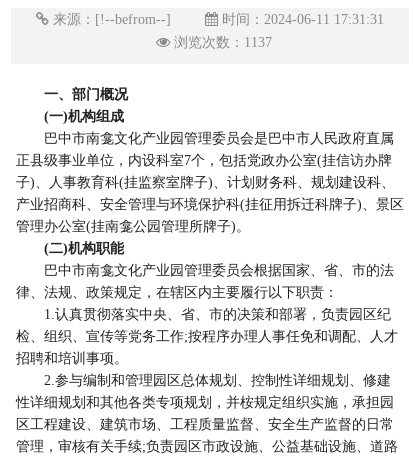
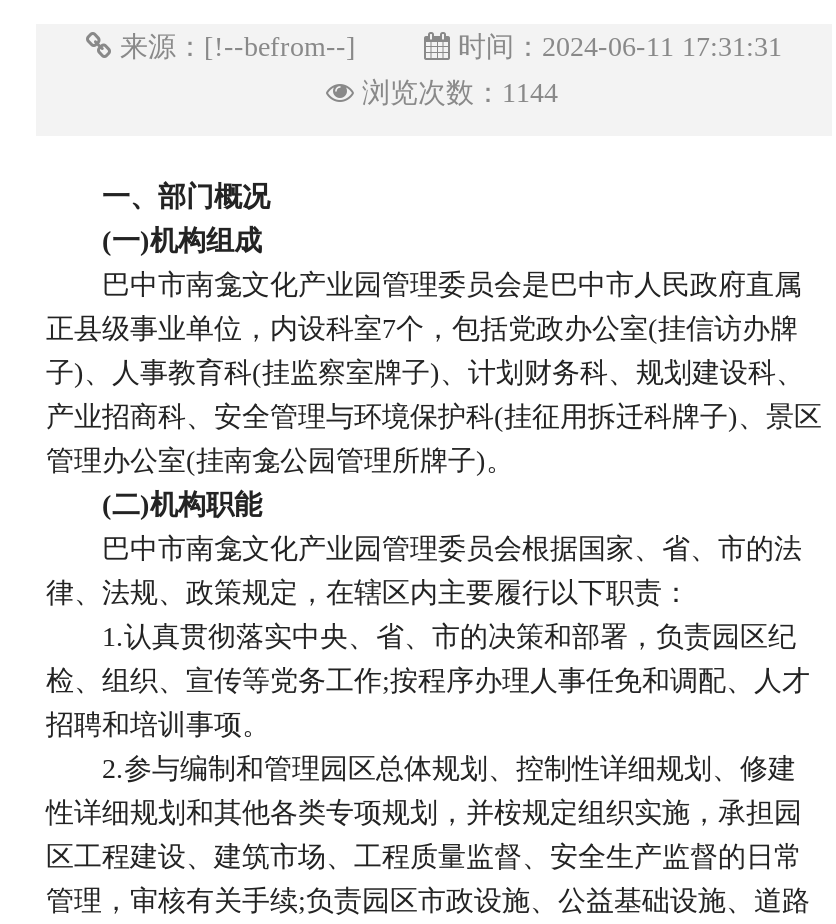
[170,35,272,50] 浏览次数：1137 -> [354,78,558,108] 浏览次数：1144

